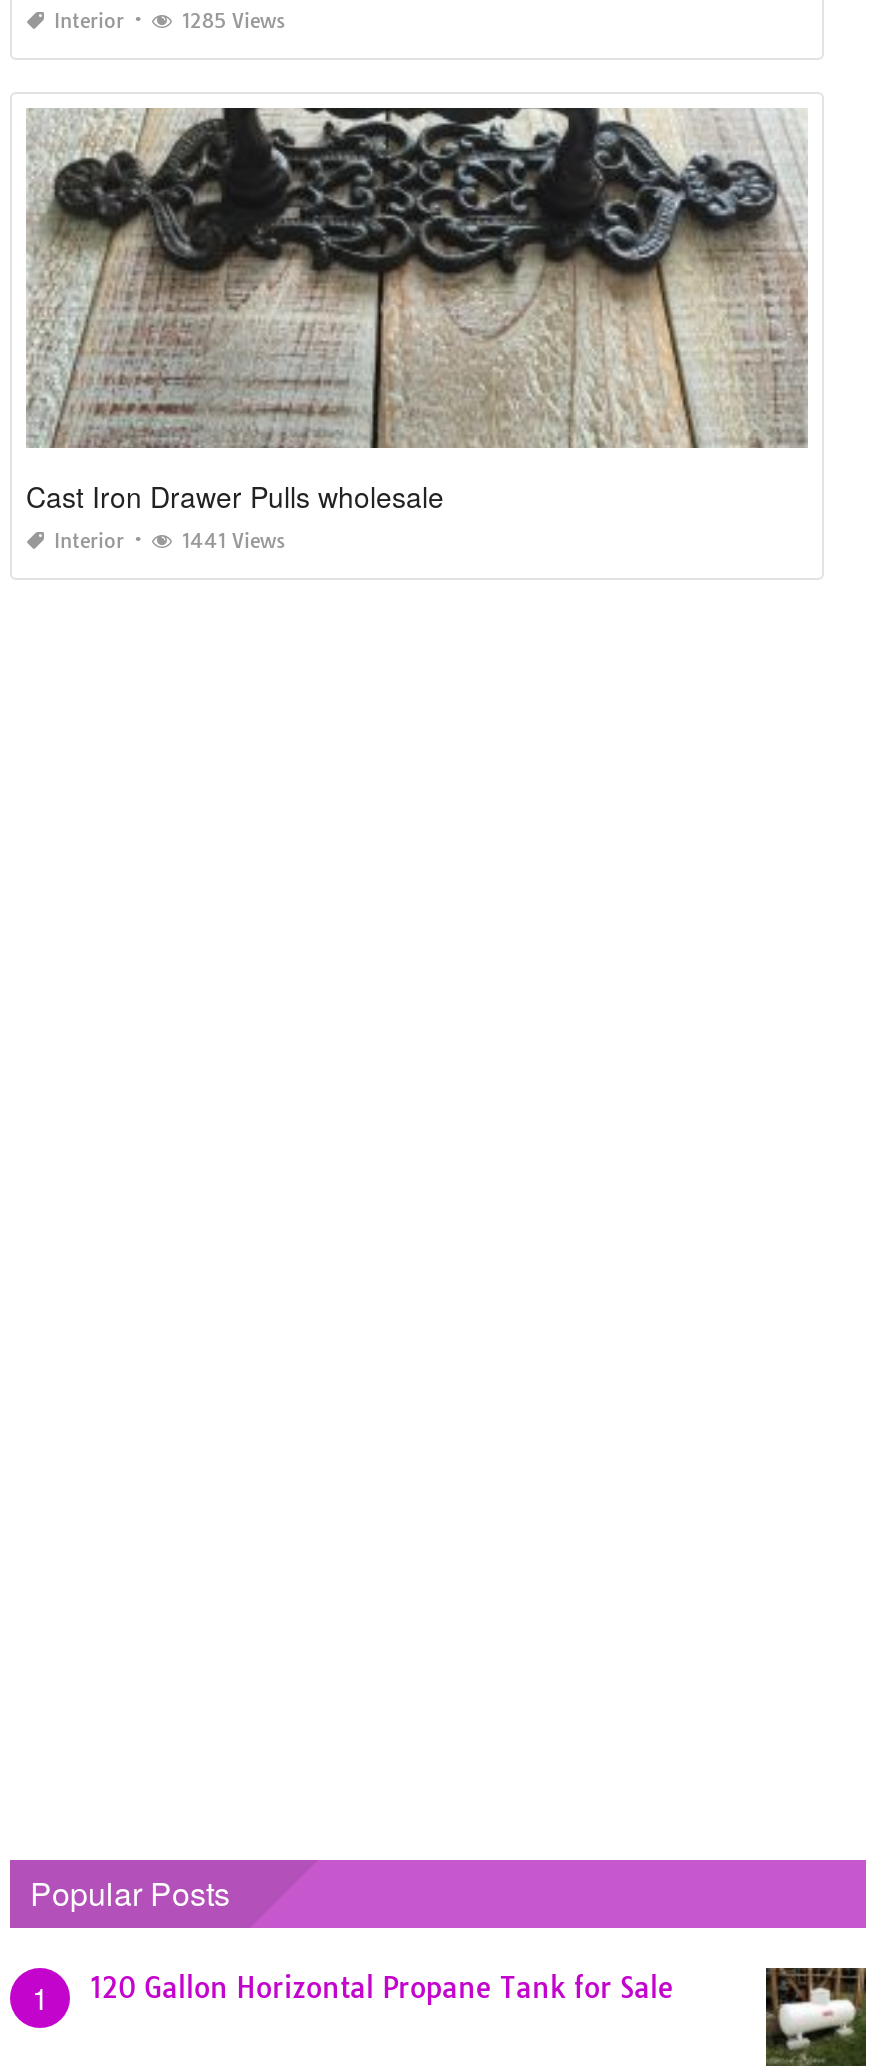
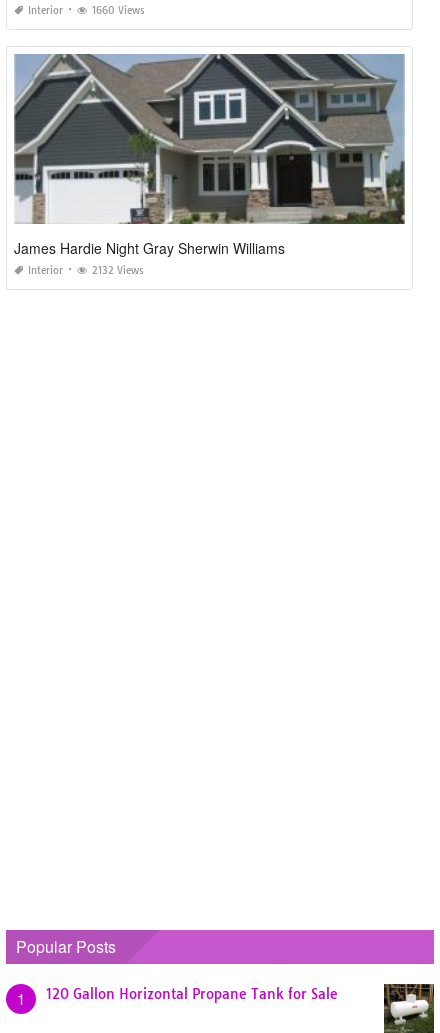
[182,8,286,34] 1285 Views -> [92,4,145,17] 1660 Views
[26,106,808,516] [image] | Cast Iron Drawer Pulls wholesale -> [14,53,405,258] [image] | James Hardie Night Gray Sherwin Williams
[182,528,286,554] 1441 Views -> [92,264,144,277] 2132 Views

